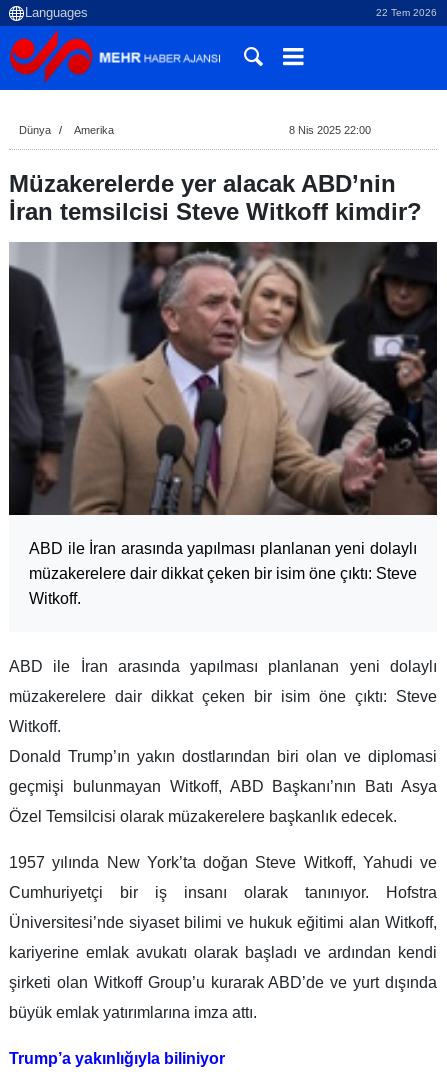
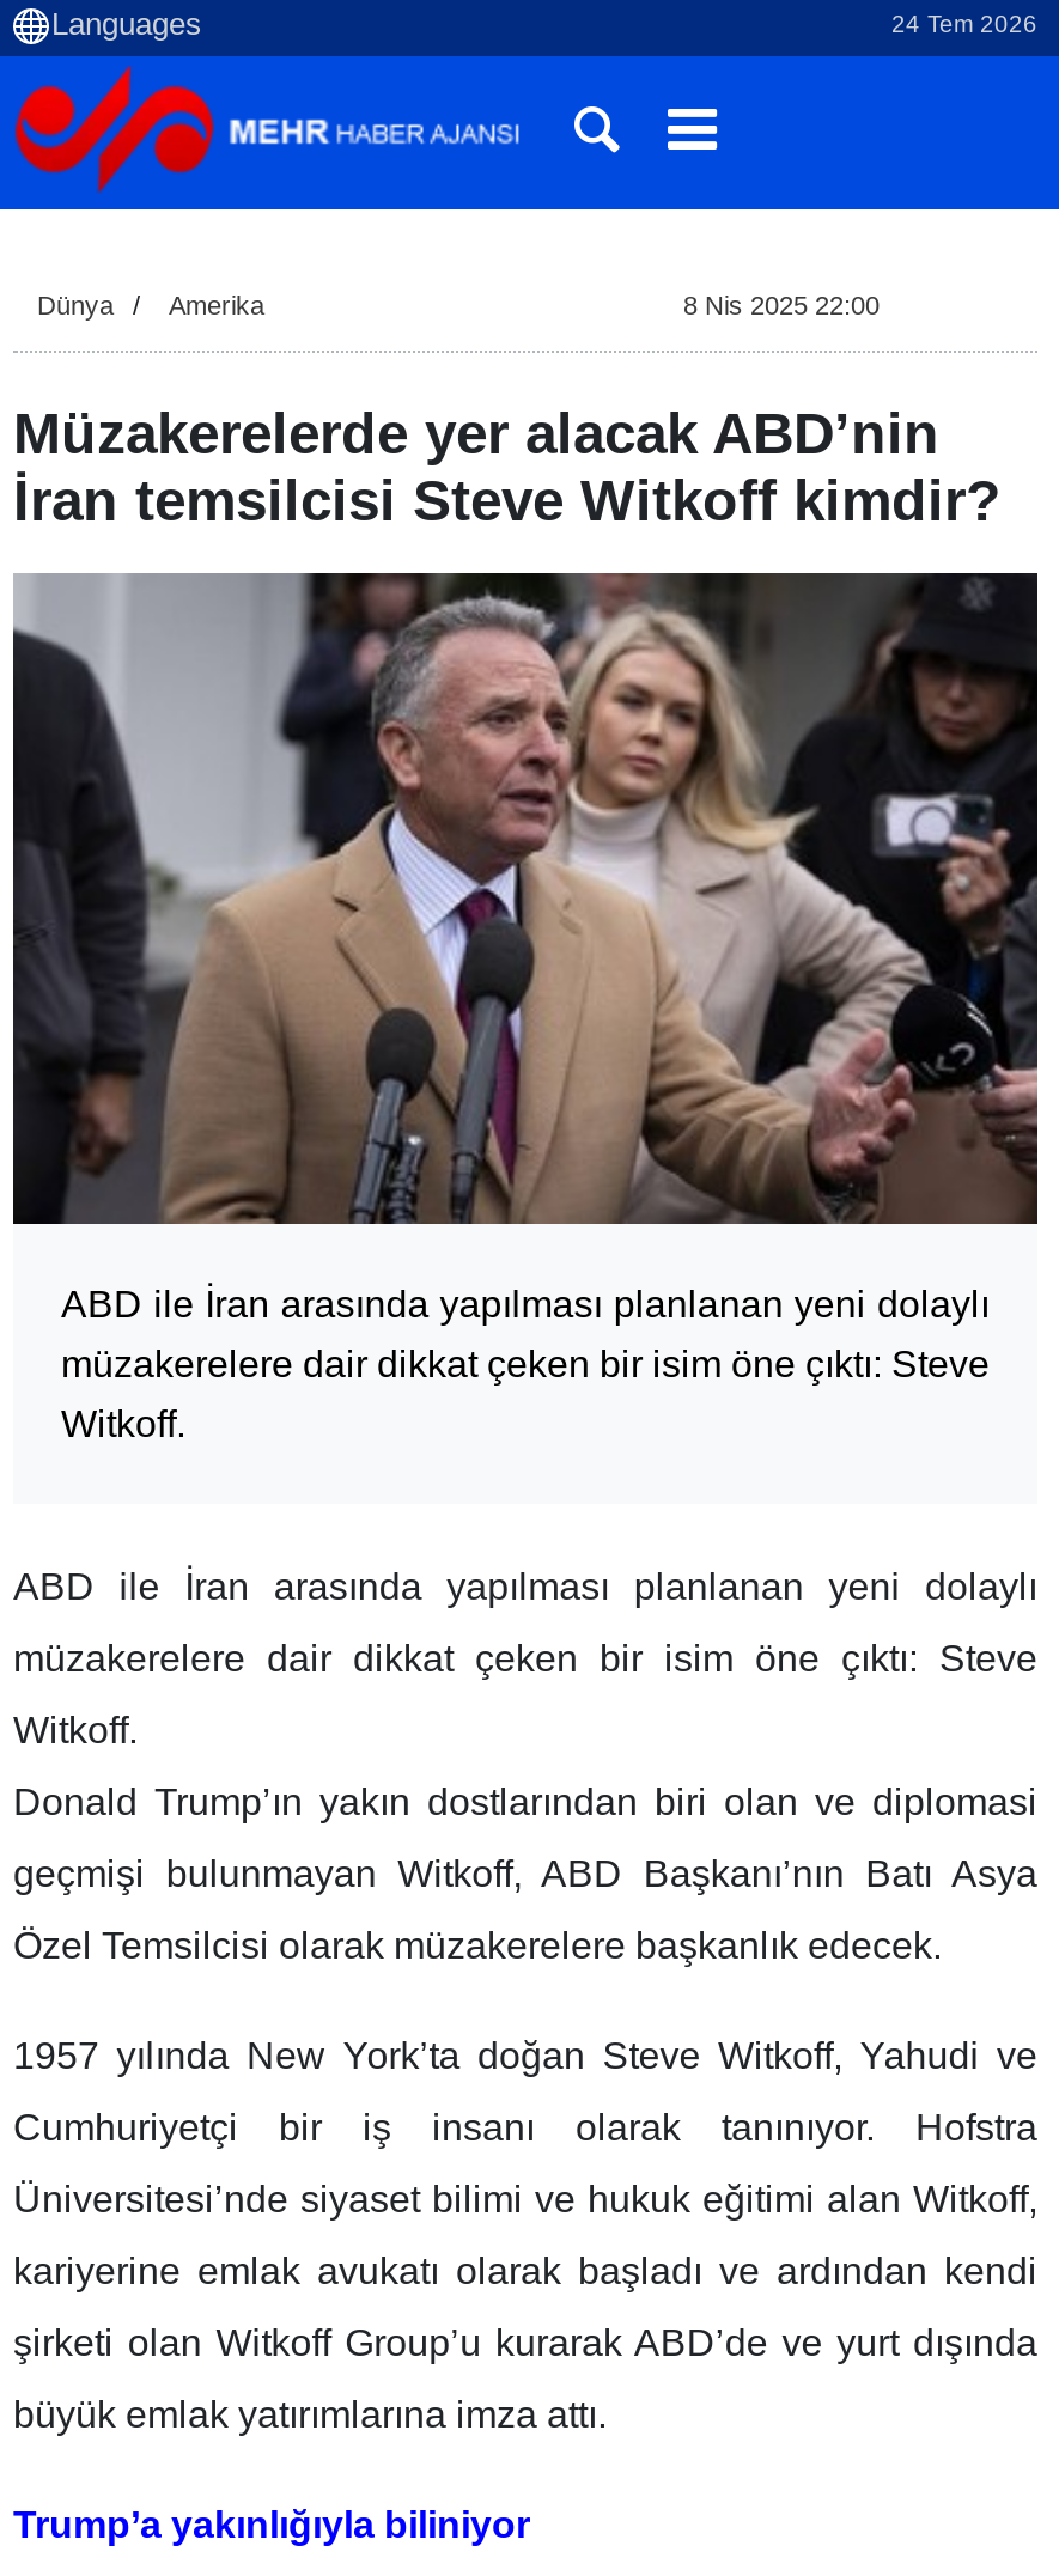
[376,7,437,18] 22 Tem 2026 -> [891,11,1037,37] 24 Tem 2026

